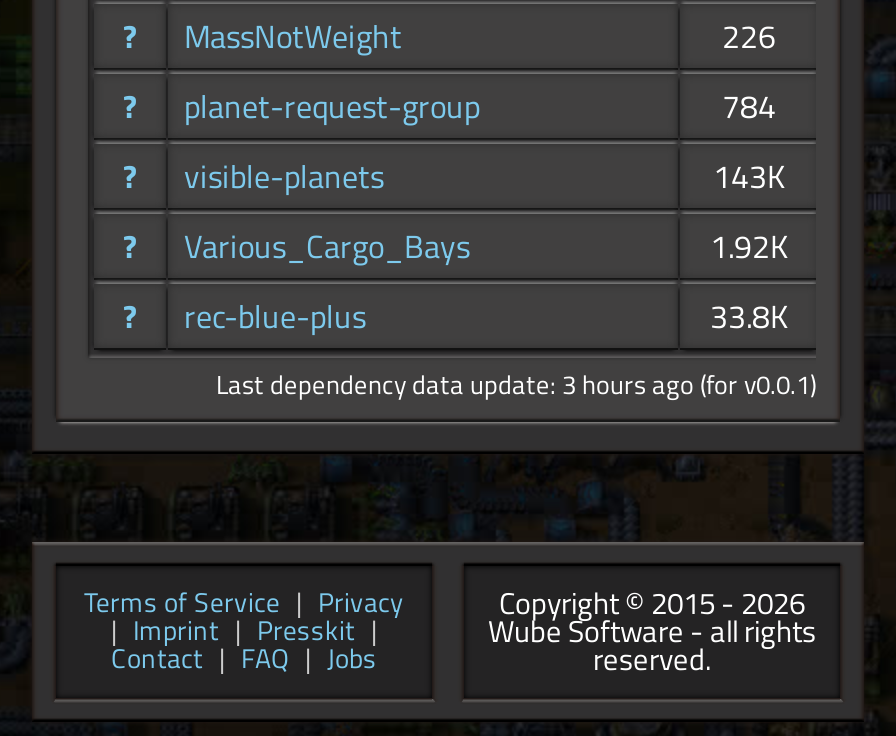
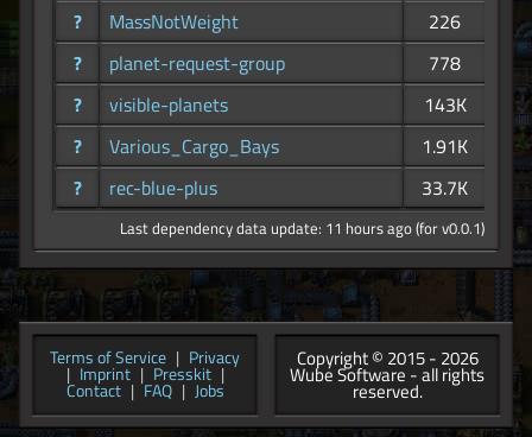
[722,83,776,131] 784 -> [429,49,461,78] 778
[710,223,788,271] 1.92K -> [422,132,468,161] 1.91K
[710,293,788,341] 33.8K -> [422,174,468,202] 33.7K
[216,365,816,405] Last dependency data update: 3 hours ago (for v0.0.1) -> [120,217,484,240] Last dependency data update: 11 hours ago (for v0.0.1)

